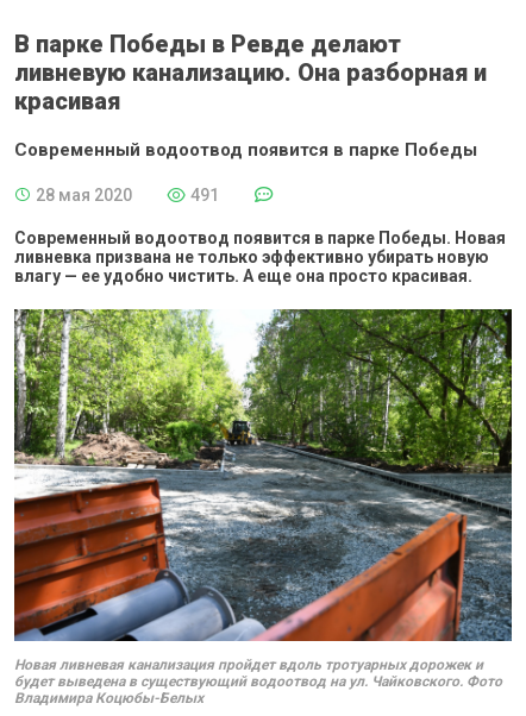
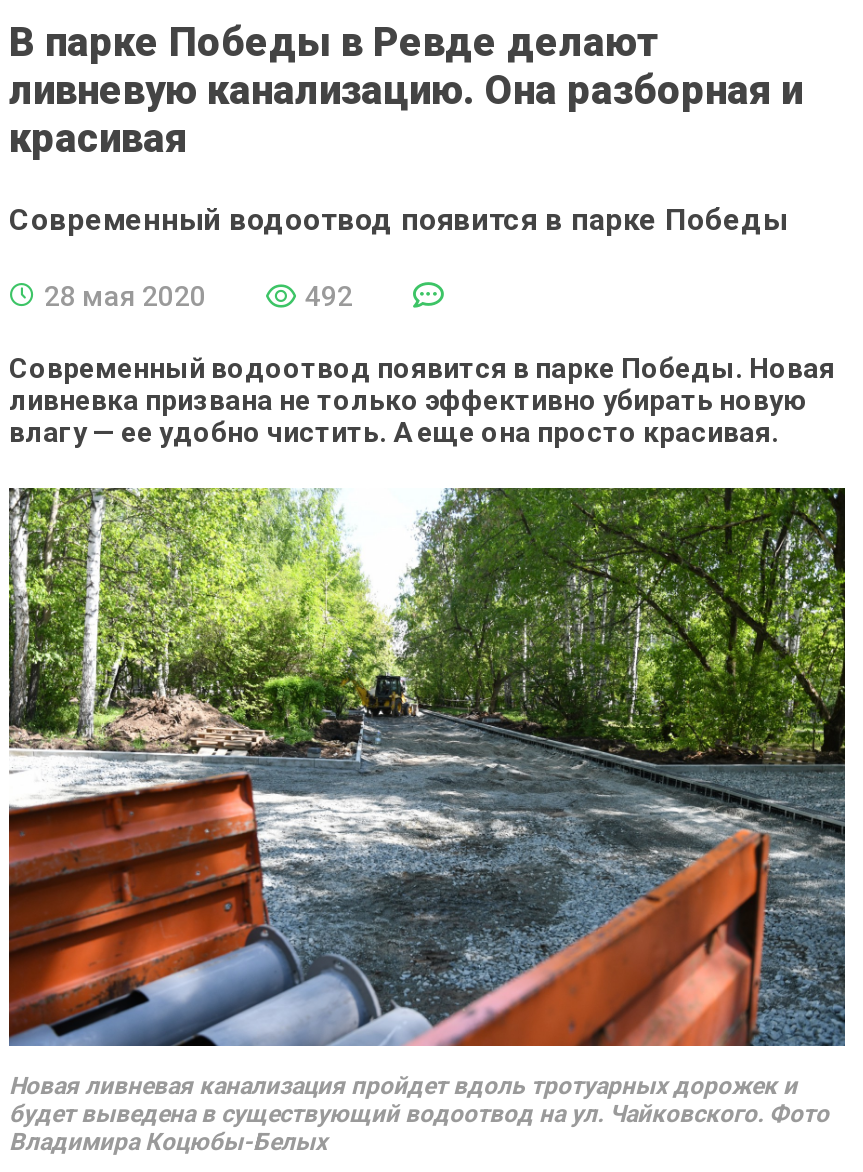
[190,186,219,205] 491 -> [305,280,353,312] 492

